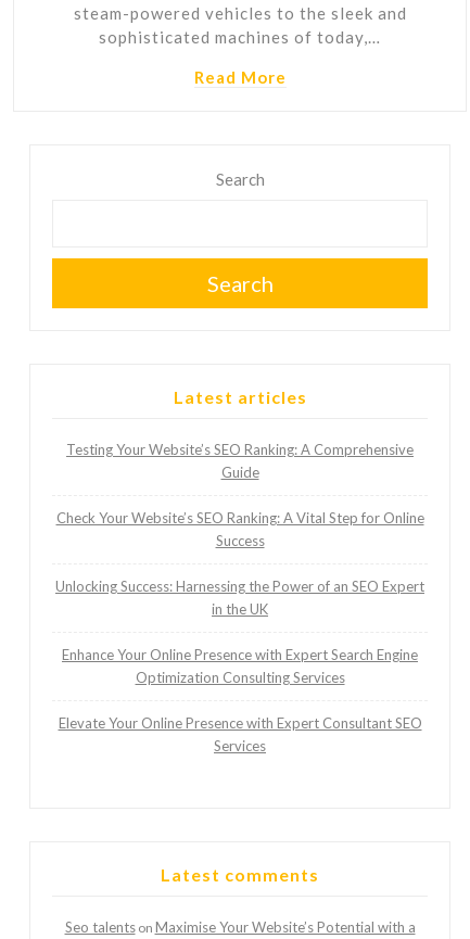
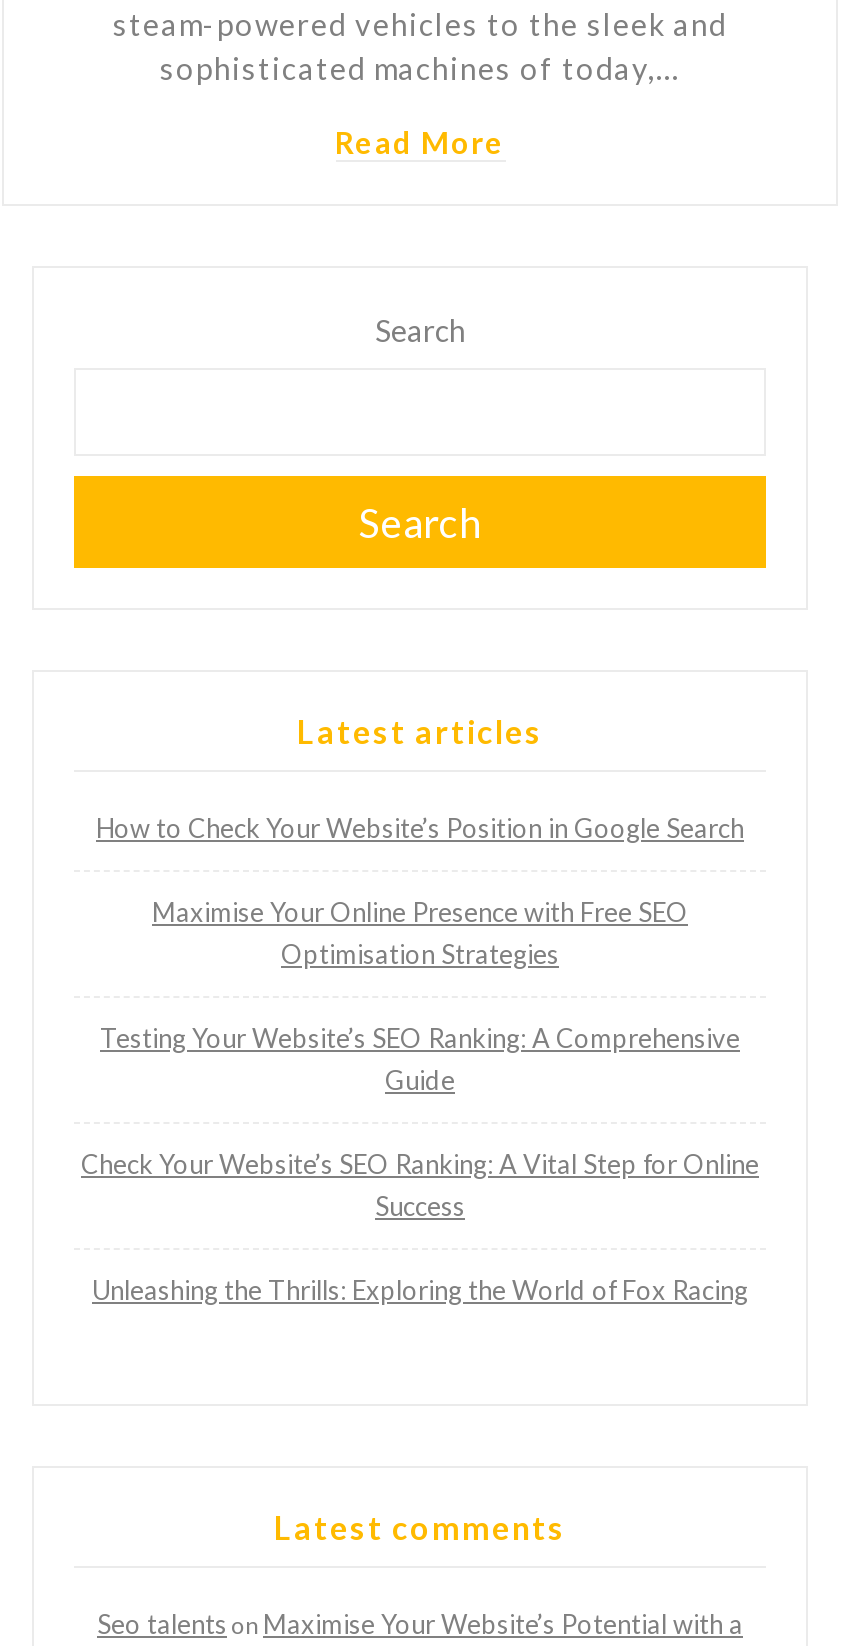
none -> [96,811,744,969] How to Check Your Website’s Position in Google Search | Maximise Your Online Presence with Free SEO | Optimisation Strategies
moved [56,440,424,549] -> [81,1021,759,1221]: Testing Your Website’s SEO Ranking: A Comprehensive | Guide | Check Your Website’s SEO Ranking: A Vital Step for Online | Success
[55,577,424,754] Unlocking Success: Harnessing the Power of an SEO Expert | in the UK | Enhance Your Online Presence with Expert Search Engine | Optimization Consulting Services | Elevate Your Online Presence with Expert Consultant SEO | Services -> [92,1273,748,1305] Unleashing the Thrills: Exploring the World of Fox Racing

